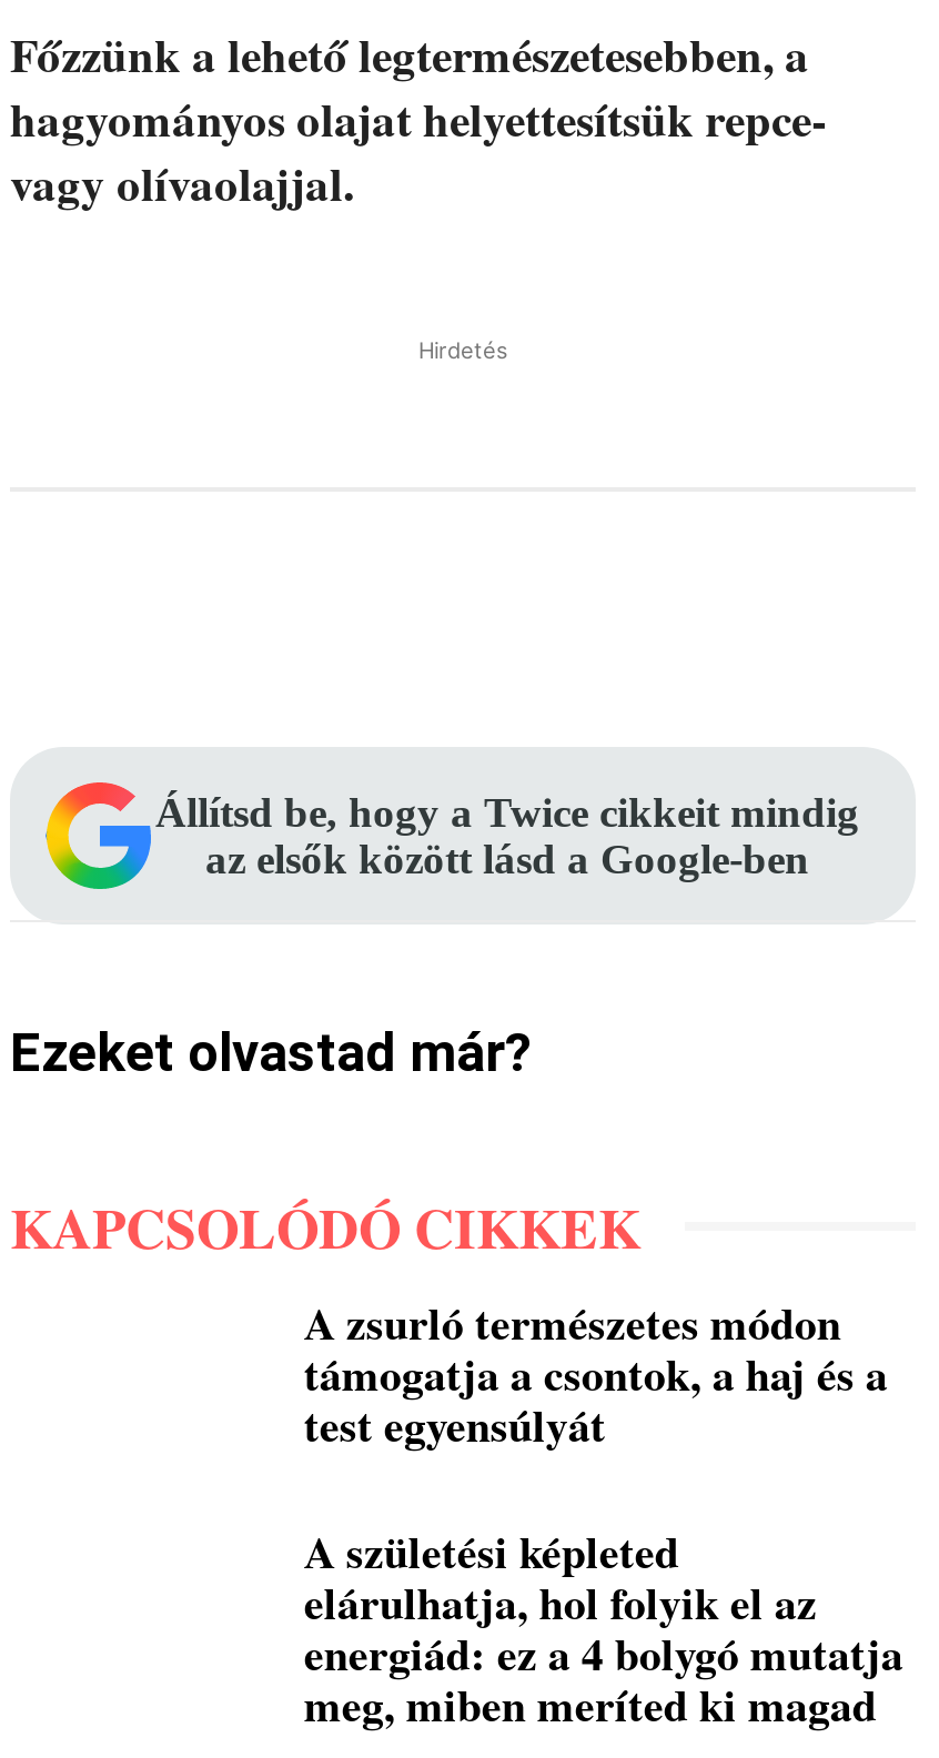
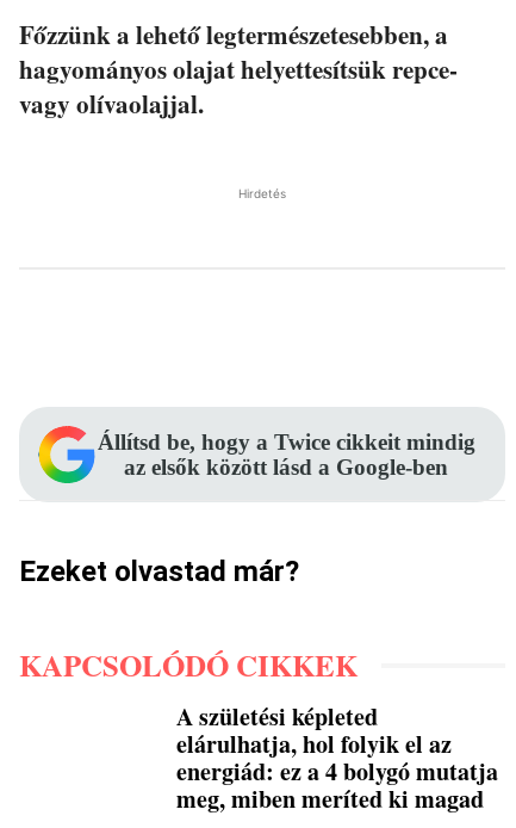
[304,1290,888,1456] A zsurló természetes módon | támogatja a csontok, a haj és a | test egyensúlyát -> none

